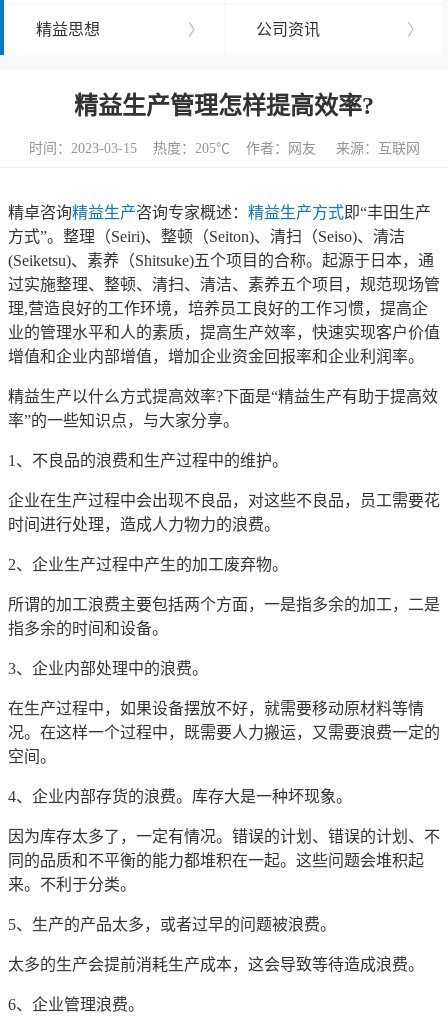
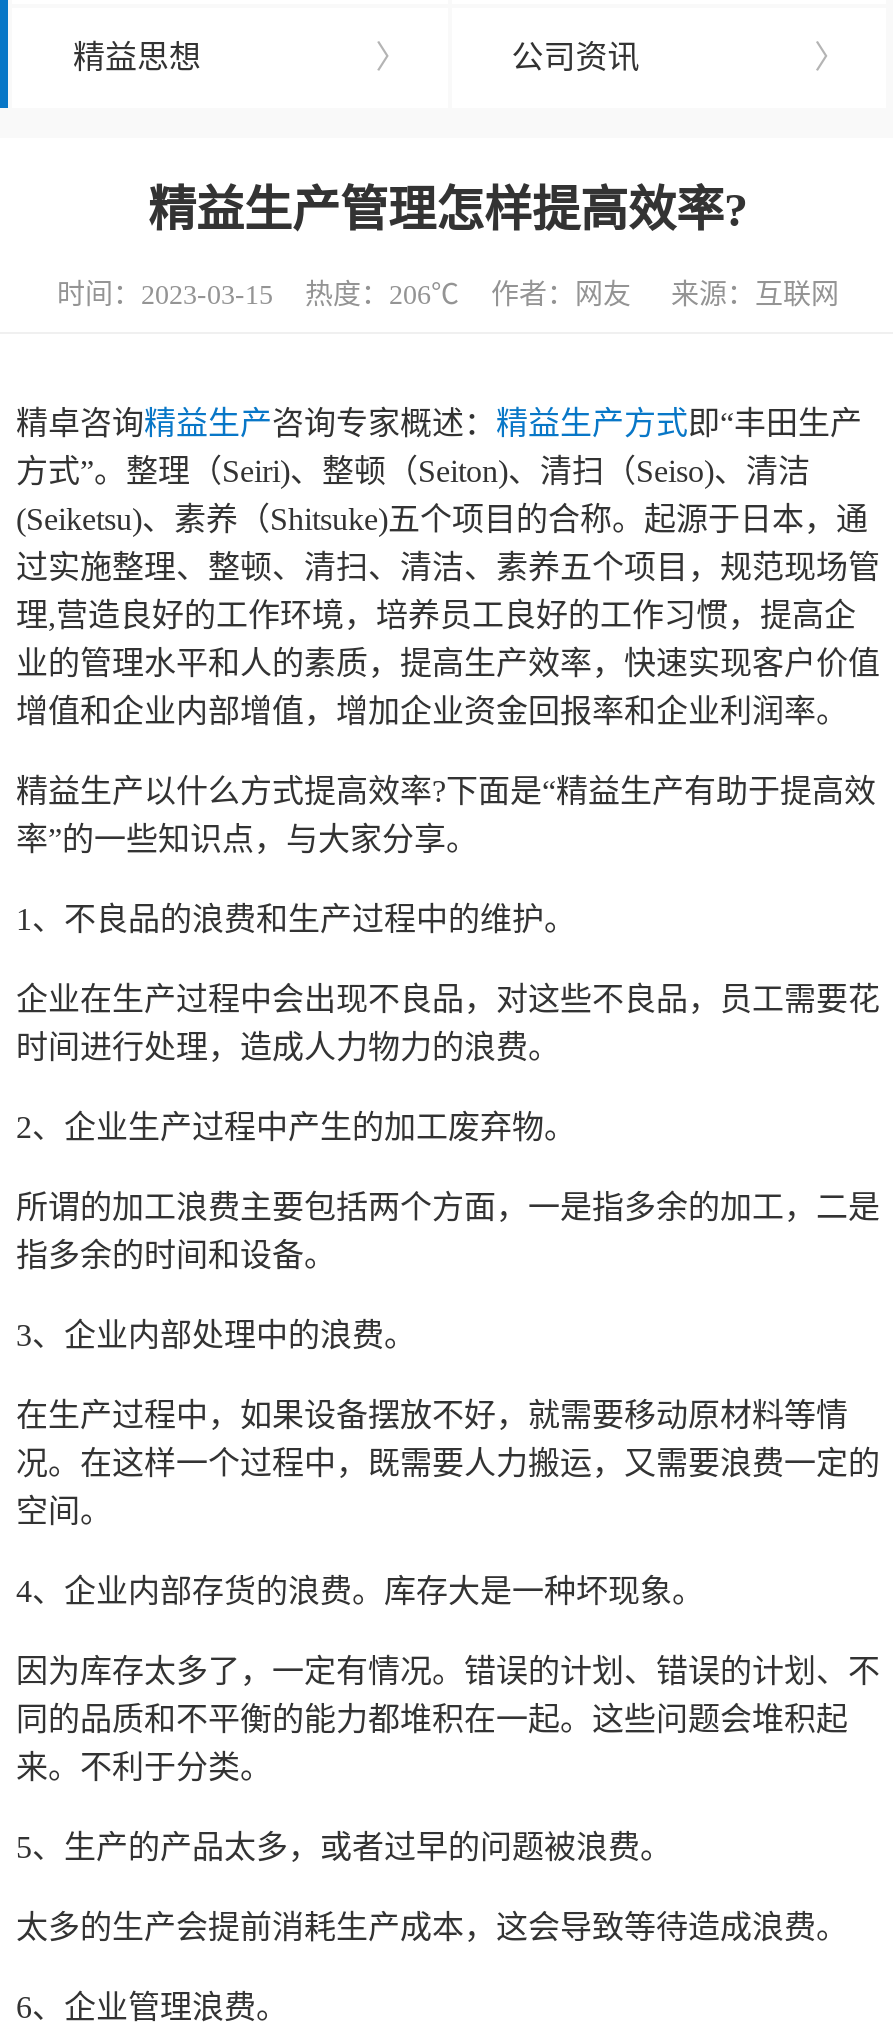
[28,141,419,156] 时间：2023-03-15 热度：205℃ 作者：网友 来源：互联网 -> [57,279,839,309] 时间：2023-03-15 热度：206℃ 作者：网友 来源：互联网

